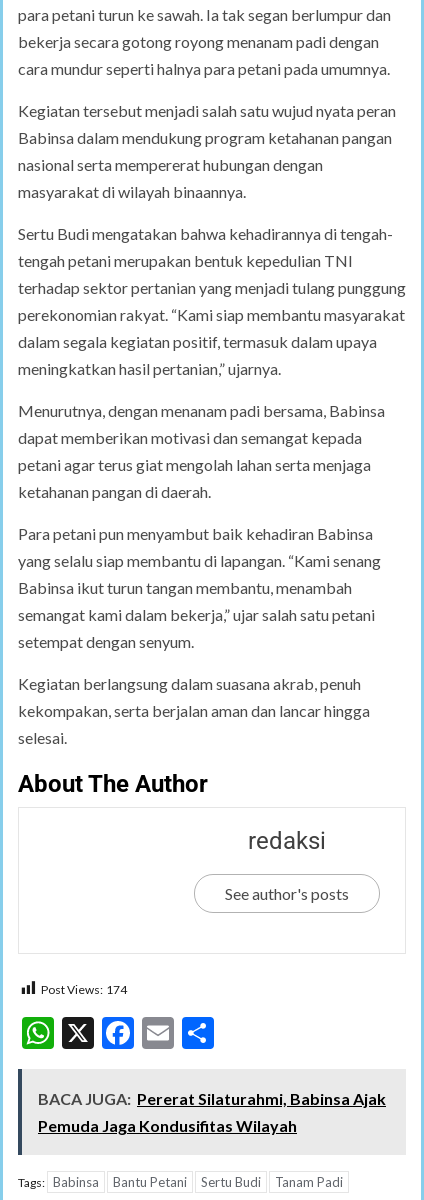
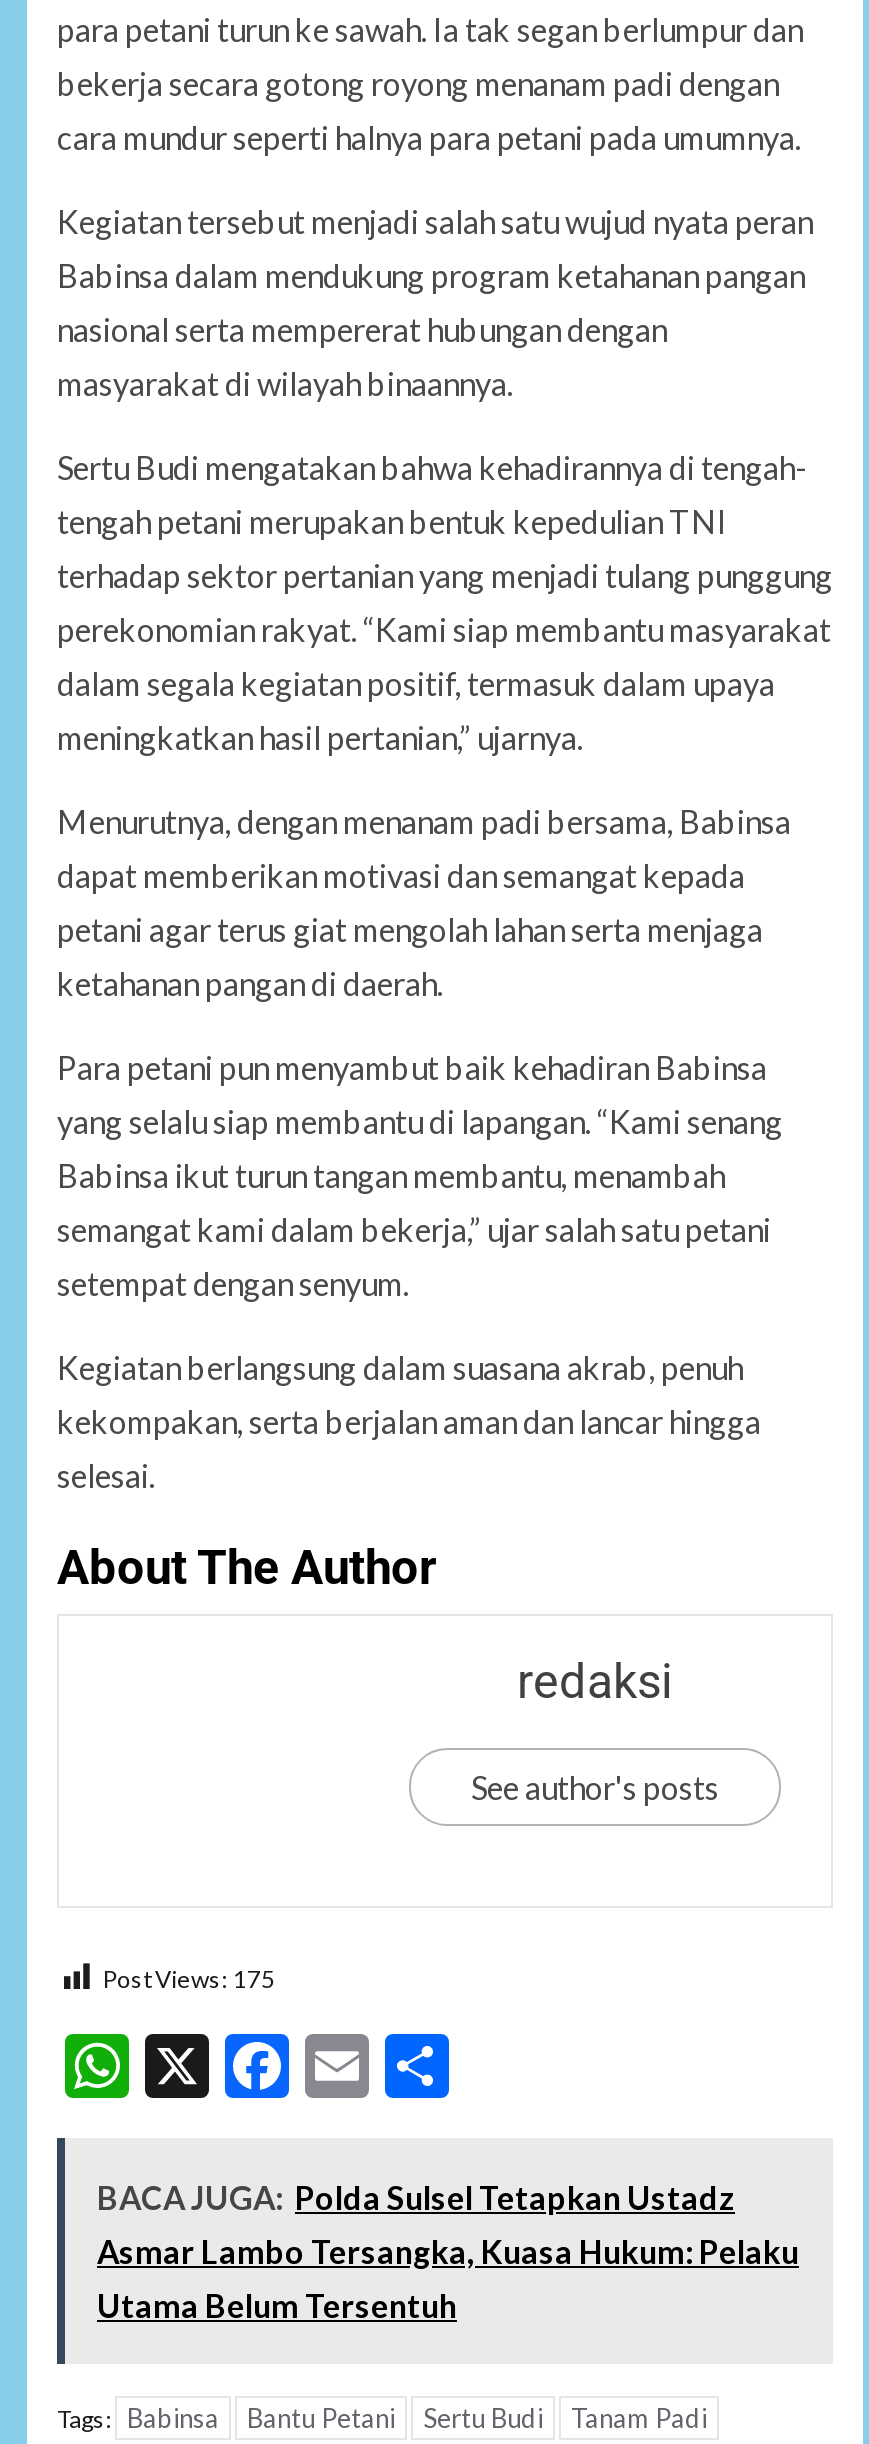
[41,982,127,997] Post Views: 174 -> [103,1964,275,1994] Post Views: 175
[38,1089,386,1135] BACA JUGA: Pererat Silaturahmi, Babinsa Ajak | Pemuda Jaga Kondusifitas Wilayah -> [97,2178,799,2324] BACA JUGA: Polda Sulsel Tetapkan Ustadz | Asmar Lambo Tersangka, Kuasa Hukum: Pelaku | Utama Belum Tersentuh

